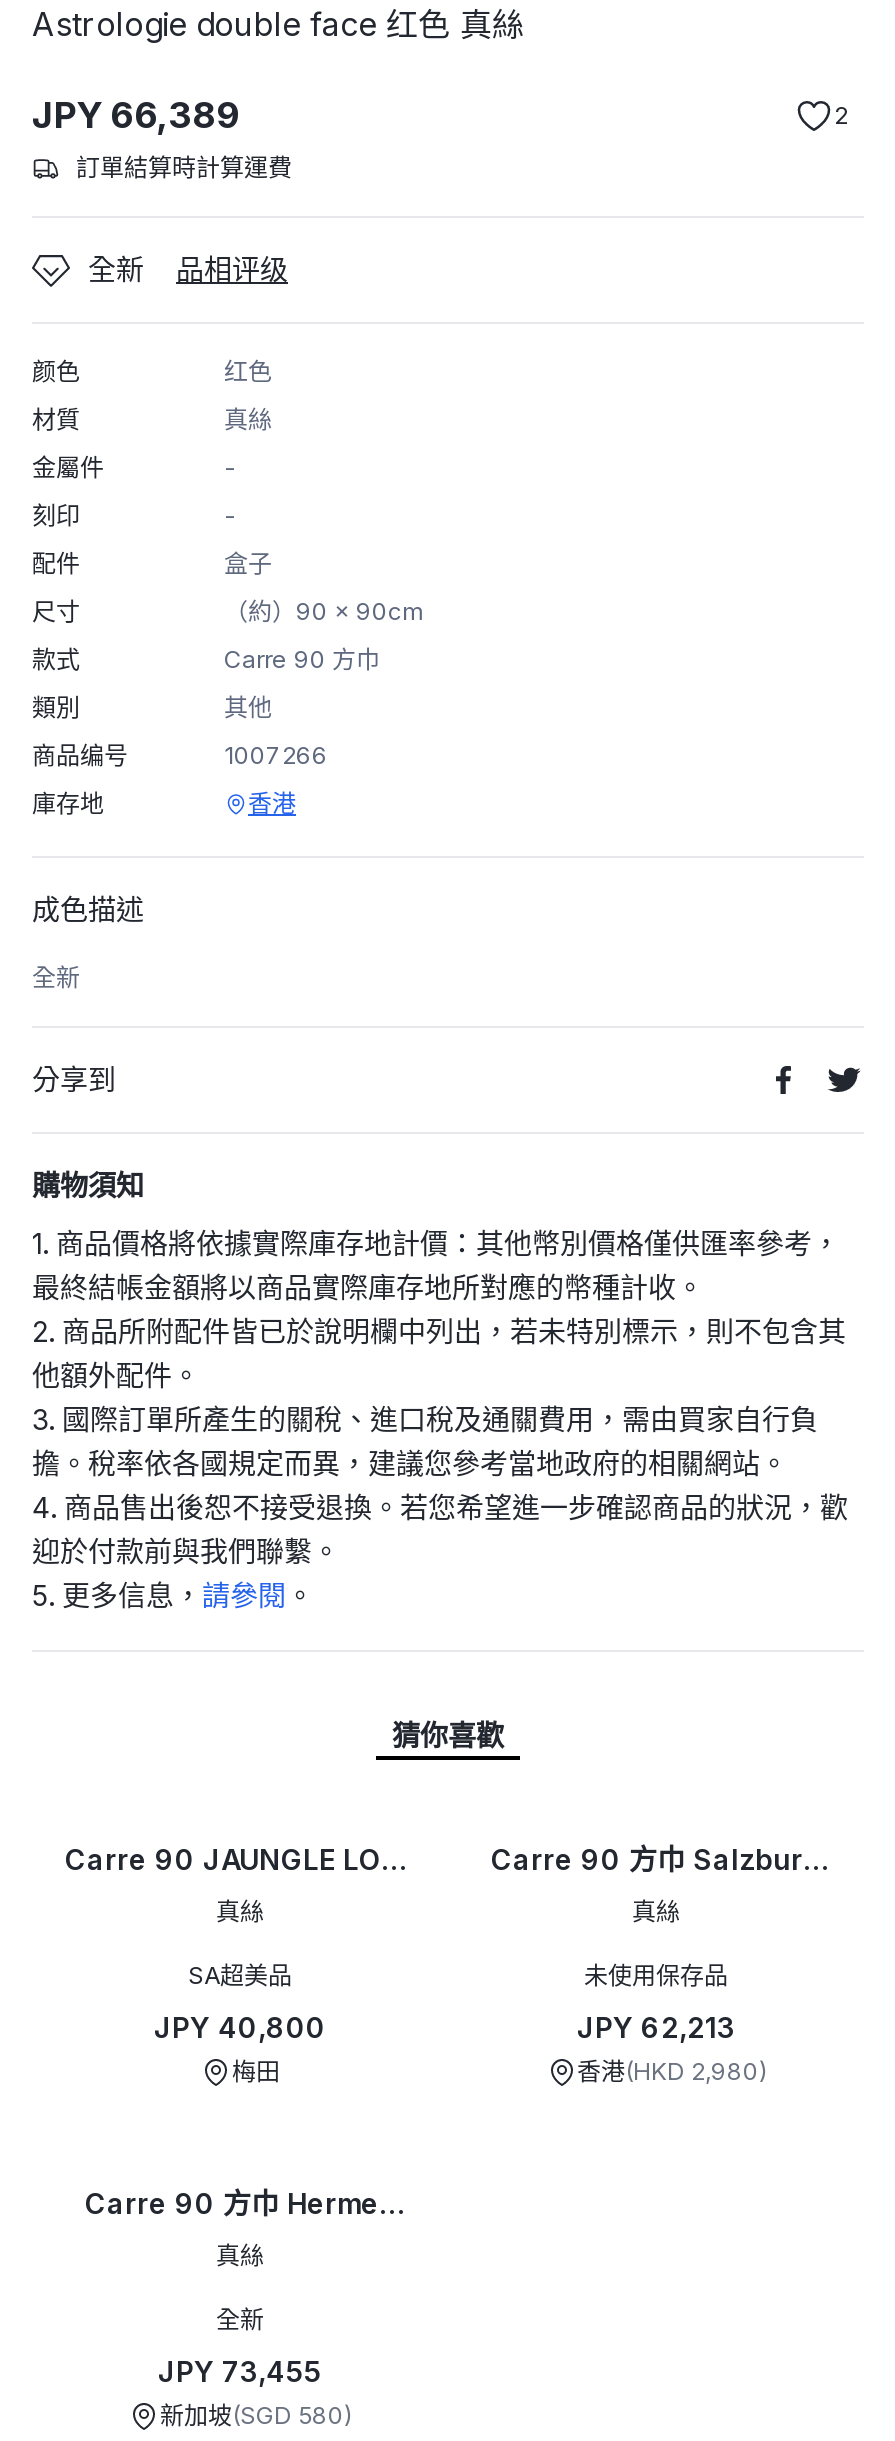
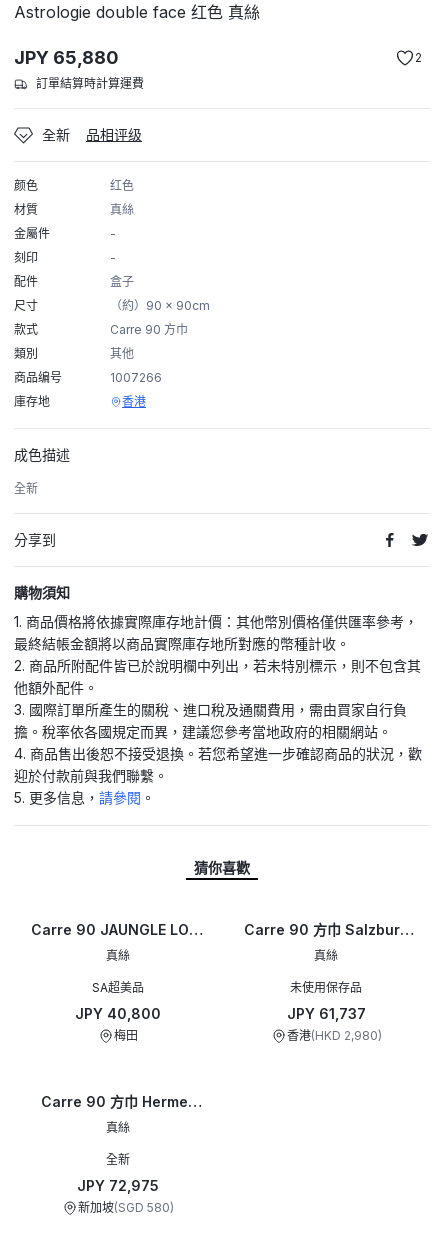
[32,94,240,136] JPY 66,389 -> [14,47,119,68] JPY 65,880
[577,2010,735,2044] JPY 62,213 -> [286,1005,365,1022] JPY 61,737
[158,2354,322,2388] JPY 73,455 -> [77,1177,159,1194] JPY 72,975

